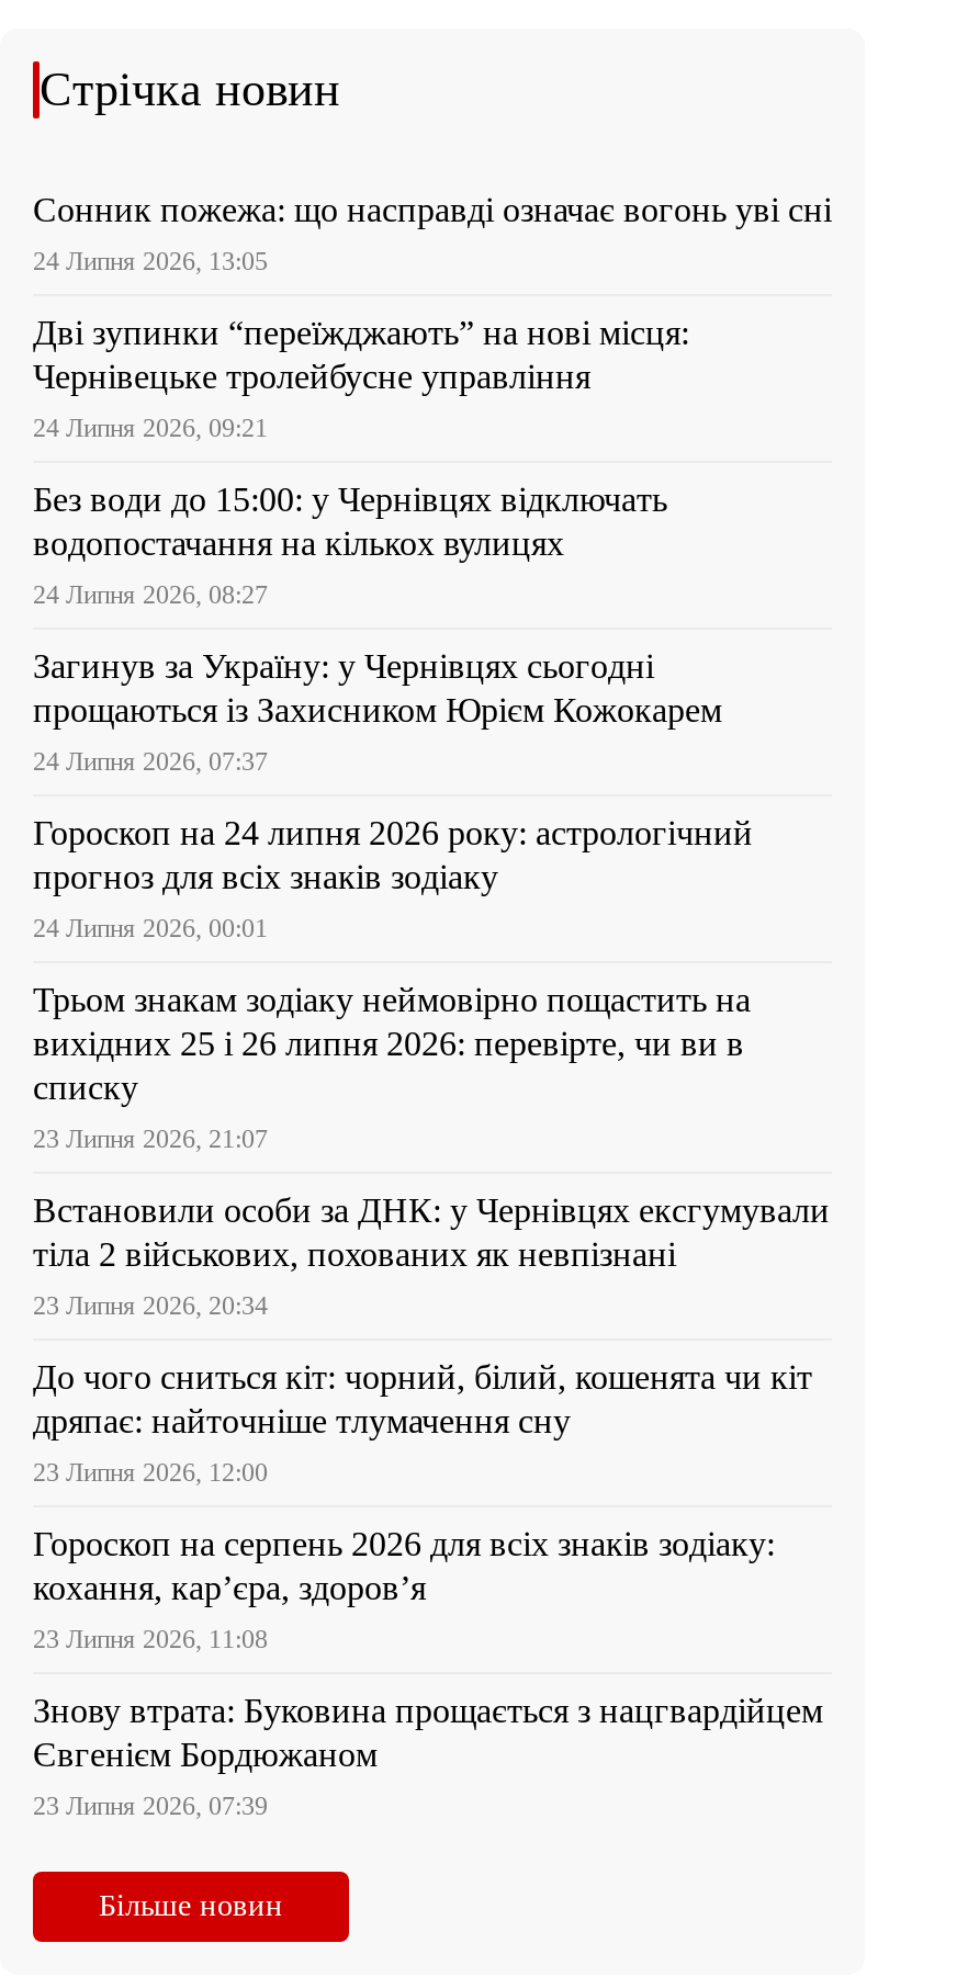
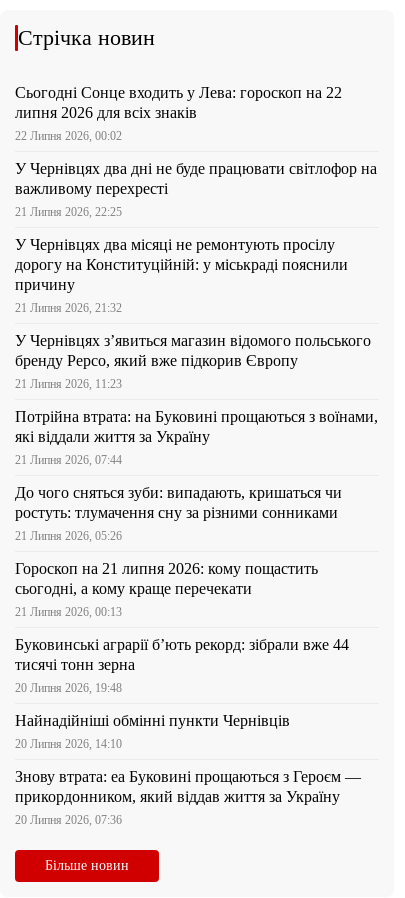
[33,190,832,228] Сонник пожежа: що насправді означає вогонь уві сні -> [15,84,342,121] Сьогодні Сонце входить у Лева: гороскоп на 22 | липня 2026 для всіх знаків
[33,245,268,276] 24 Липня 2026, 13:05 -> [15,129,122,143] 22 Липня 2026, 00:02
[33,313,689,394] Дві зупинки “переїжджають” на нові місця: | Чернівецьке тролейбусне управління -> [15,160,377,197] У Чернівцях два дні не буде працювати світлофор на | важливому перехресті
[33,412,268,443] 24 Липня 2026, 09:21 -> [15,205,122,219] 21 Липня 2026, 22:25
[33,480,667,561] Без води до 15:00: у Чернівцях відключать | водопостачання на кількох вулицях -> [15,236,348,293] У Чернівцях два місяці не ремонтують просілу | дорогу на Конституційній: у міськраді пояснили | причину
[33,579,268,609] 24 Липня 2026, 08:27 -> [15,301,122,315] 21 Липня 2026, 21:32
[33,647,722,728] Загинув за Україну: у Чернівцях сьогодні | прощаються із Захисником Юрієм Кожокарем -> [15,332,371,369] У Чернівцях з’явиться магазин відомого польського | бренду Pepco, який вже підкорив Європу
[33,745,268,776] 24 Липня 2026, 07:37 -> [15,377,122,391] 21 Липня 2026, 11:23
[33,813,753,895] Гороскоп на 24 липня 2026 року: астрологічний | прогноз для всіх знаків зодіаку -> [15,408,378,445] Потрійна втрата: на Буковині прощаються з воїнами, | які віддали життя за Україну
[33,912,268,943] 24 Липня 2026, 00:01 -> [15,453,122,467] 21 Липня 2026, 07:44
[33,980,751,1105] Трьом знакам зодіаку неймовірно пощастить на | вихідних 25 і 26 липня 2026: перевірте, чи ви в | списку -> [15,484,342,521] До чого сняться зуби: випадають, кришаться чи | ростуть: тлумачення сну за різними сонниками
[33,1123,268,1154] 23 Липня 2026, 21:07 -> [15,529,122,543] 21 Липня 2026, 05:26
[33,1191,830,1272] Встановили особи за ДНК: у Чернівцях ексгумували | тіла 2 військових, похованих як невпізнані -> [15,560,318,597] Гороскоп на 21 липня 2026: кому пощастить | сьогодні, а кому краще перечекати
[33,1290,268,1320] 23 Липня 2026, 20:34 -> [15,605,122,619] 21 Липня 2026, 00:13
[33,1358,812,1439] До чого сниться кіт: чорний, білий, кошенята чи кіт | дряпає: найточніше тлумачення сну -> [15,636,349,673] Буковинські аграрії б’ють рекорд: зібрали вже 44 | тисячі тонн зерна
[33,1456,268,1487] 23 Липня 2026, 12:00 -> [15,681,122,695] 20 Липня 2026, 19:48
[33,1524,775,1606] Гороскоп на серпень 2026 для всіх знаків зодіаку: | кохання, кар’єра, здоров’я -> [15,712,290,729] Найнадійніші обмінні пункти Чернівців
[33,1623,268,1654] 23 Липня 2026, 11:08 -> [15,737,122,751] 20 Липня 2026, 14:10
[33,1691,823,1772] Знову втрата: Буковина прощається з нацгвардійцем | Євгенієм Бордюжаном -> [15,768,361,805] Знову втрата: еа Буковині прощаються з Героєм — | прикордонником, який віддав життя за Україну
[33,1790,268,1821] 23 Липня 2026, 07:39 -> [15,813,122,827] 20 Липня 2026, 07:36

